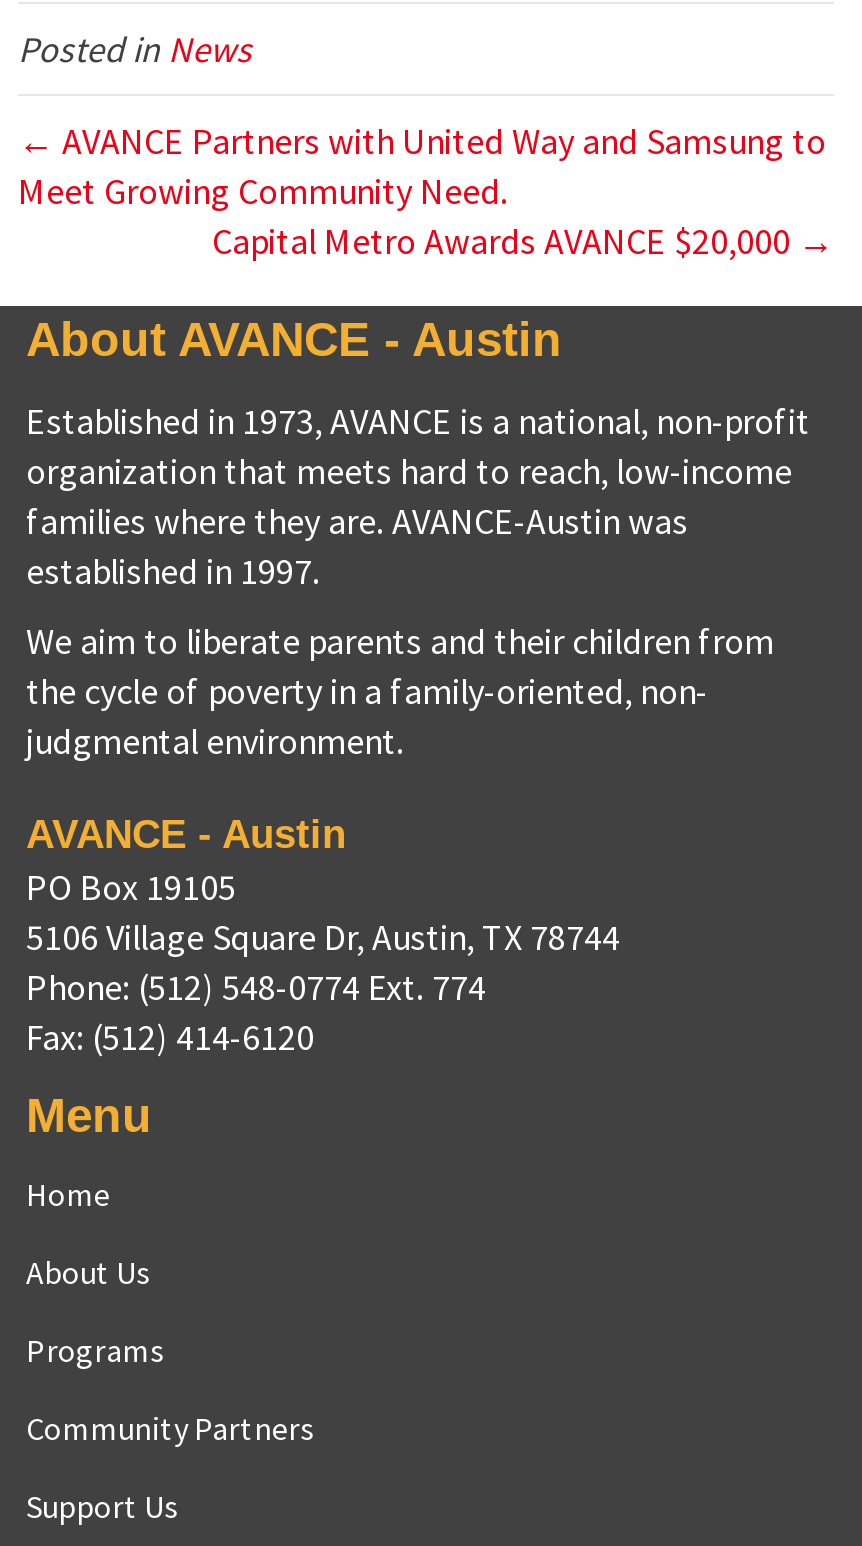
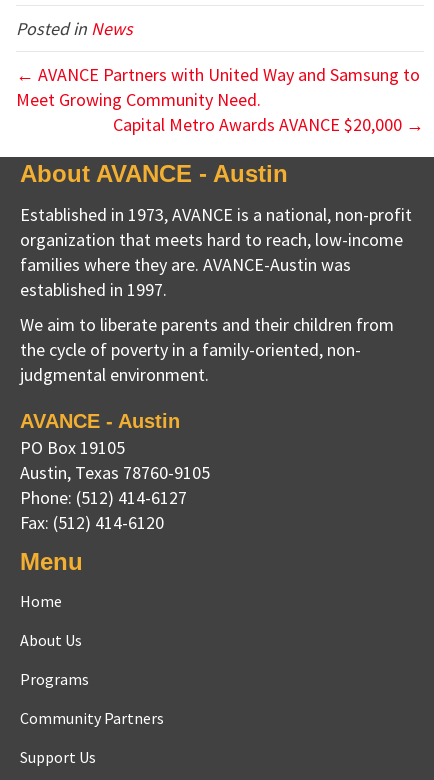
[26,914,620,1010] 5106 Village Square Dr, Austin, TX 78744 | Phone: (512) 548-0774 Ext. 774 -> [20,461,210,509] Austin, Texas 78760-9105 | Phone: (512) 414-6127

